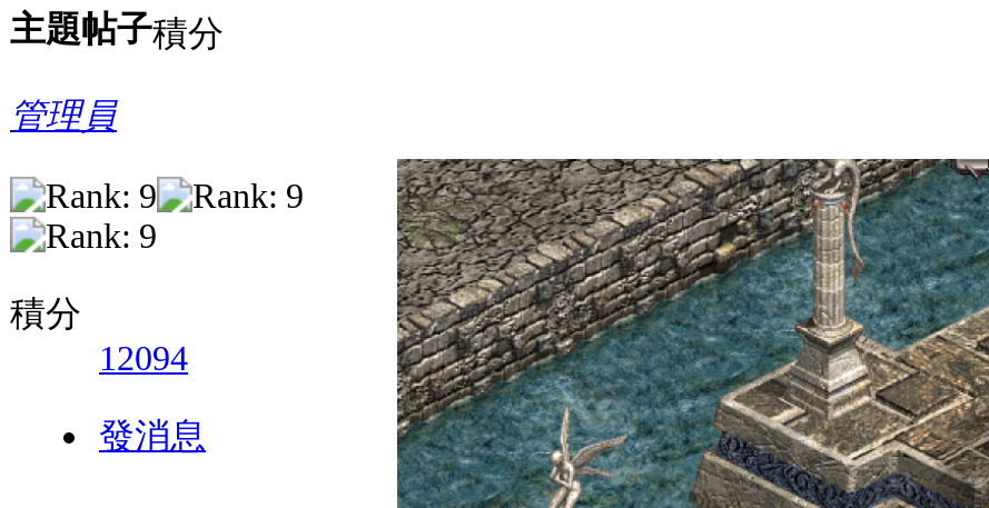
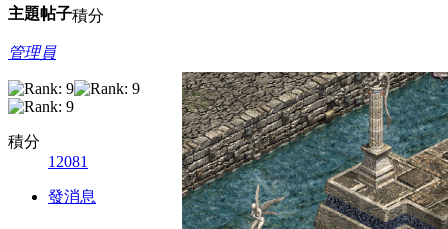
[99,339,188,376] 12094 -> [48,153,88,170] 12081

